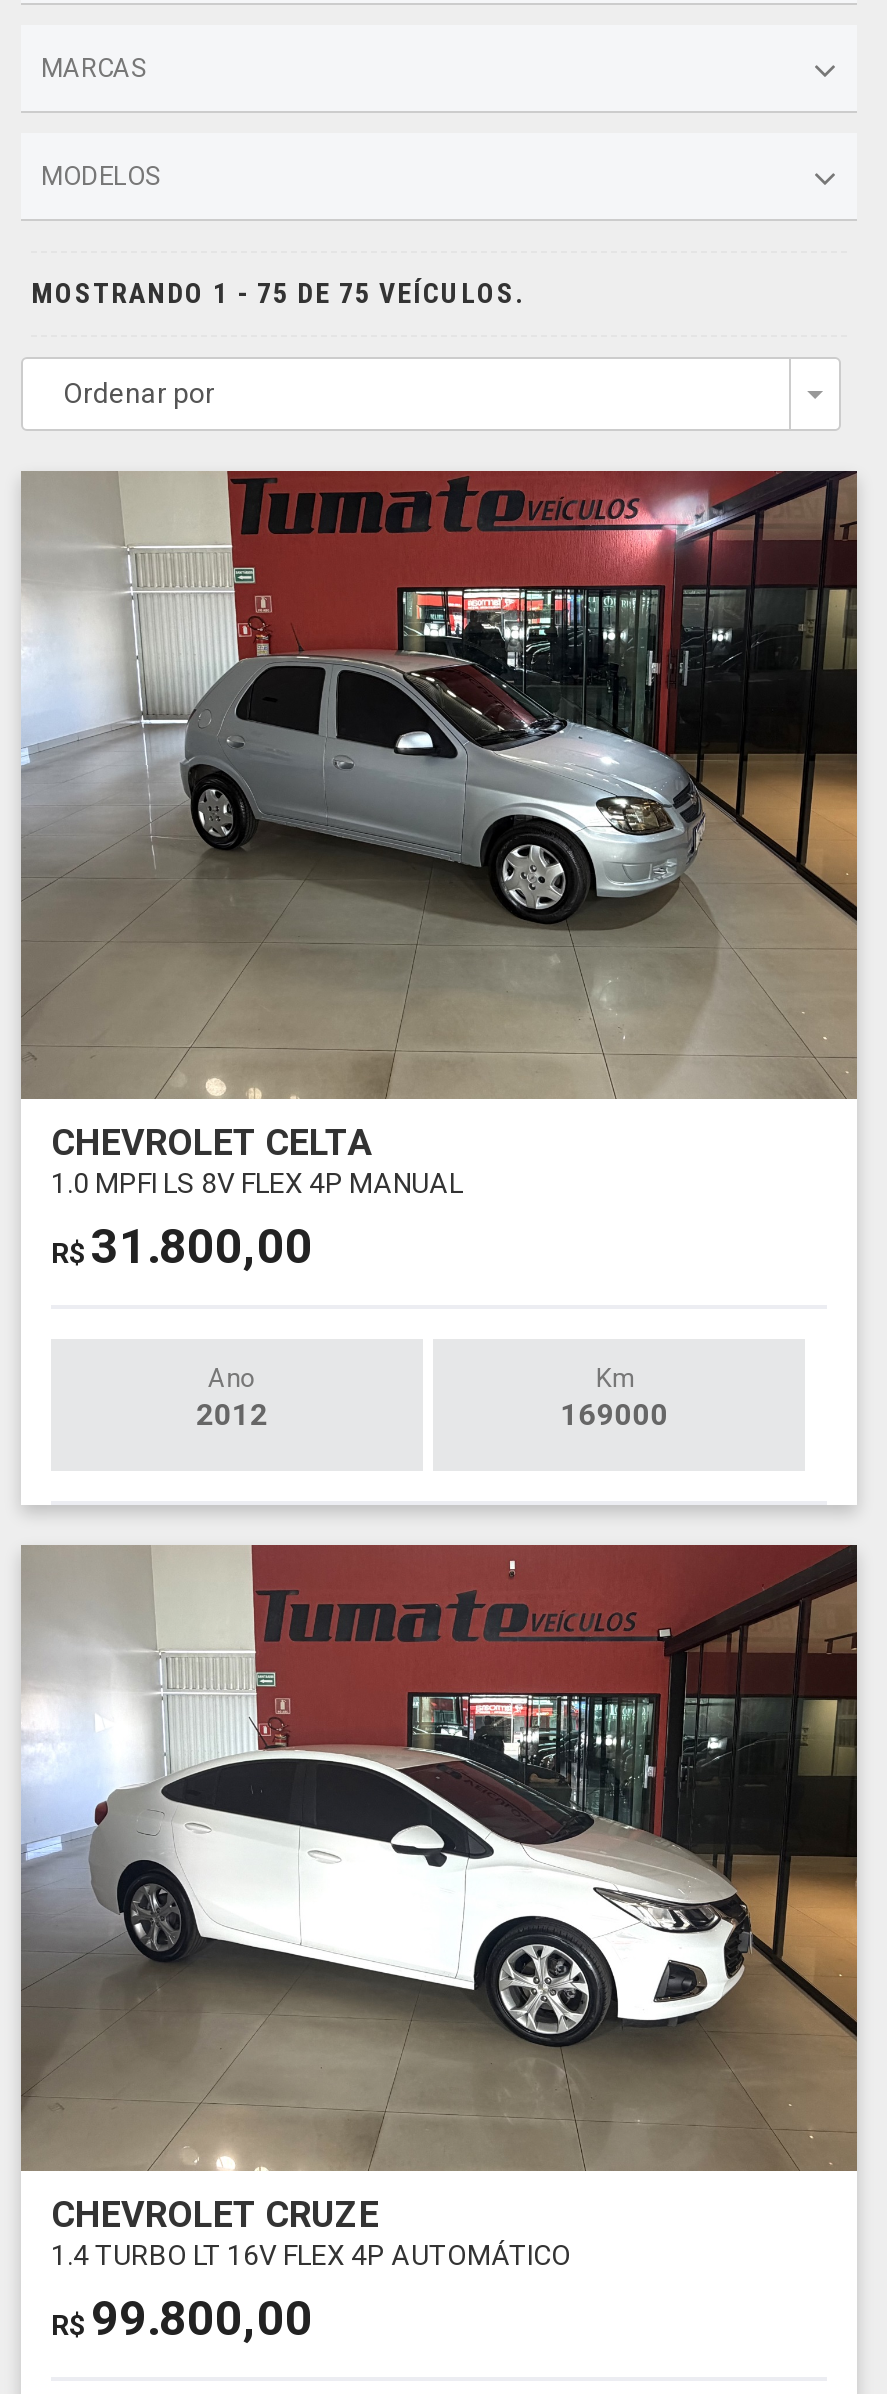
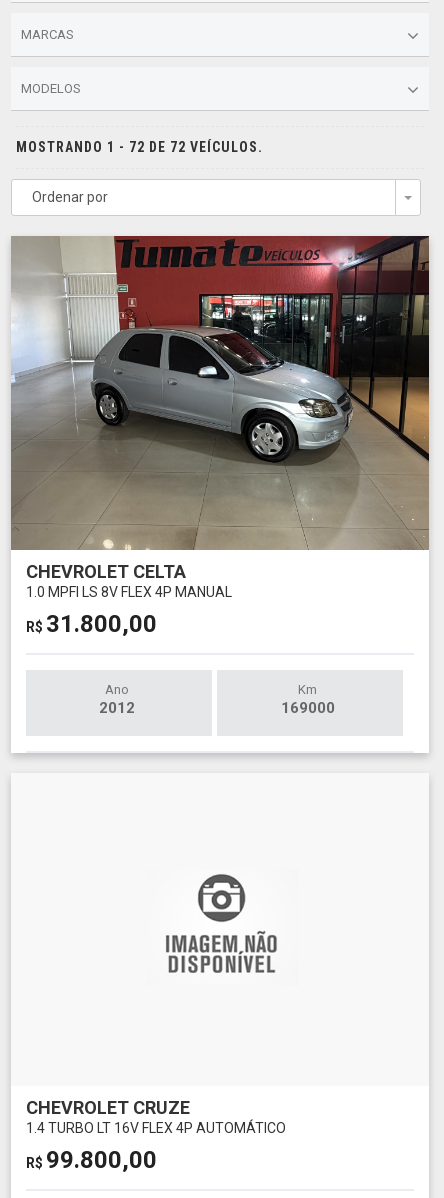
[31,277,525,309] MOSTRANDO 1 - 75 DE 75 VEÍCULOS. -> [16,139,263,155] MOSTRANDO 1 - 72 DE 72 VEÍCULOS.
[19,1543,859,2173] [image] -> none

